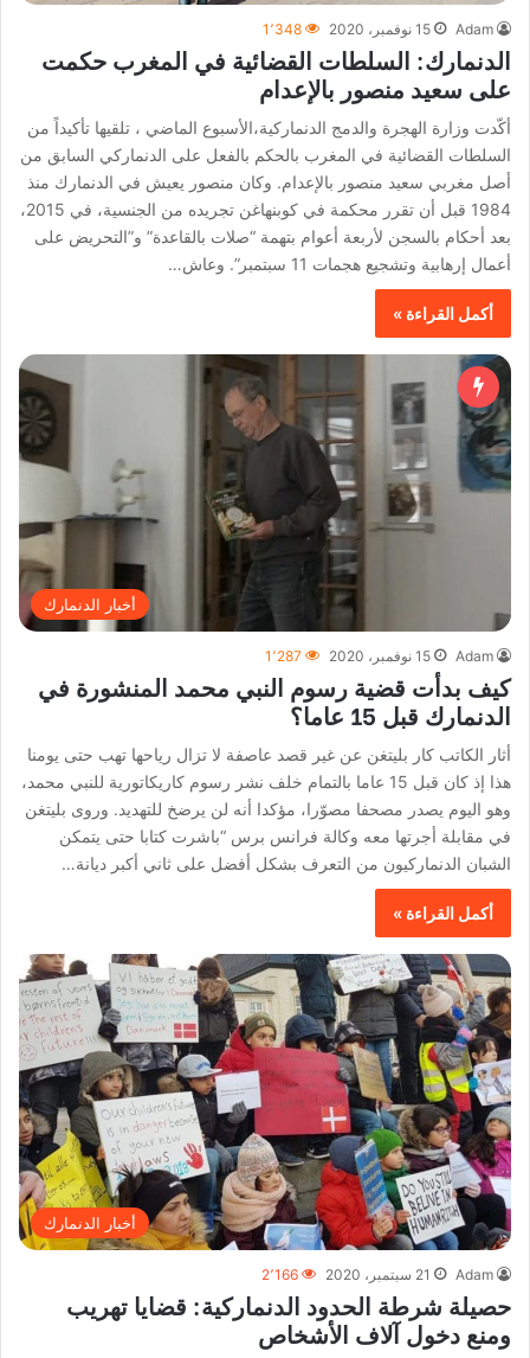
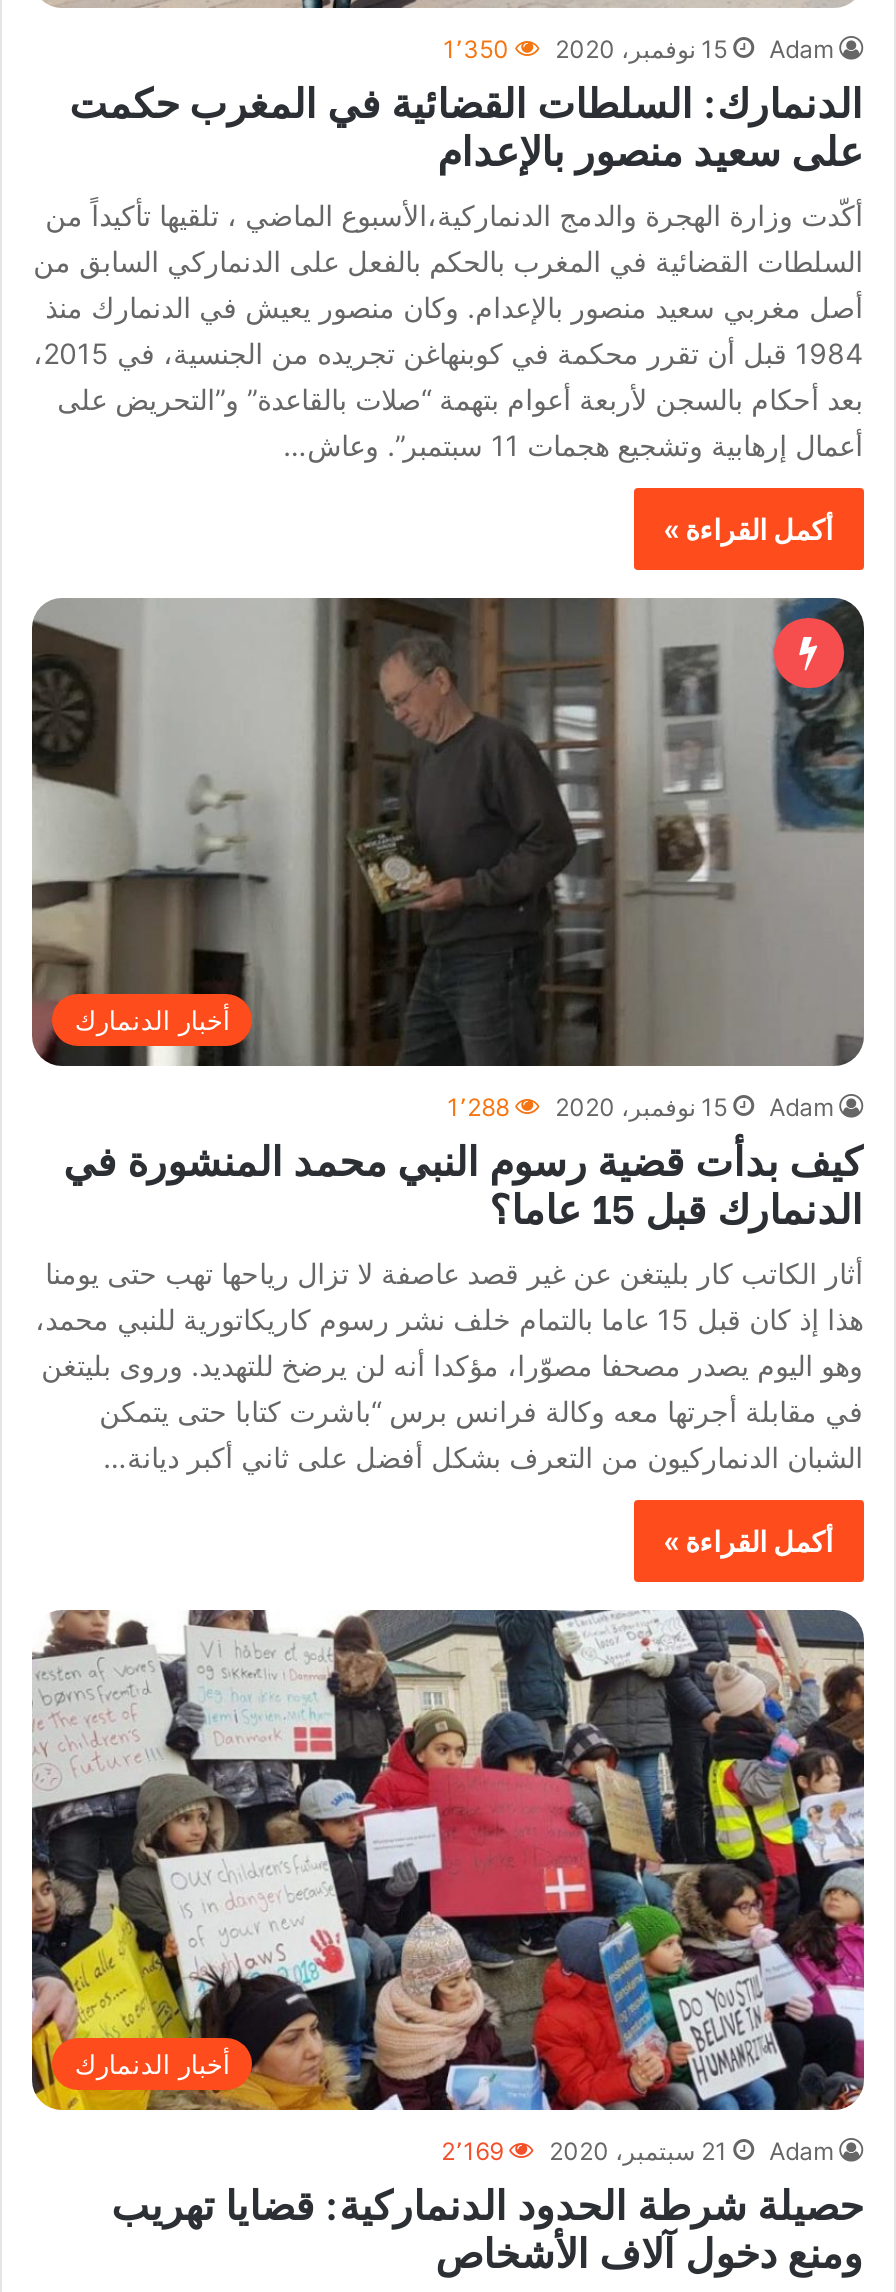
[262,21,301,38] 1٬348 -> [443,35,509,65] 1٬350
[265,647,301,665] 1٬287 -> [447,1092,509,1122] 1٬288
[261,1266,298,1284] 2٬166 -> [441,2137,503,2167] 2٬169

